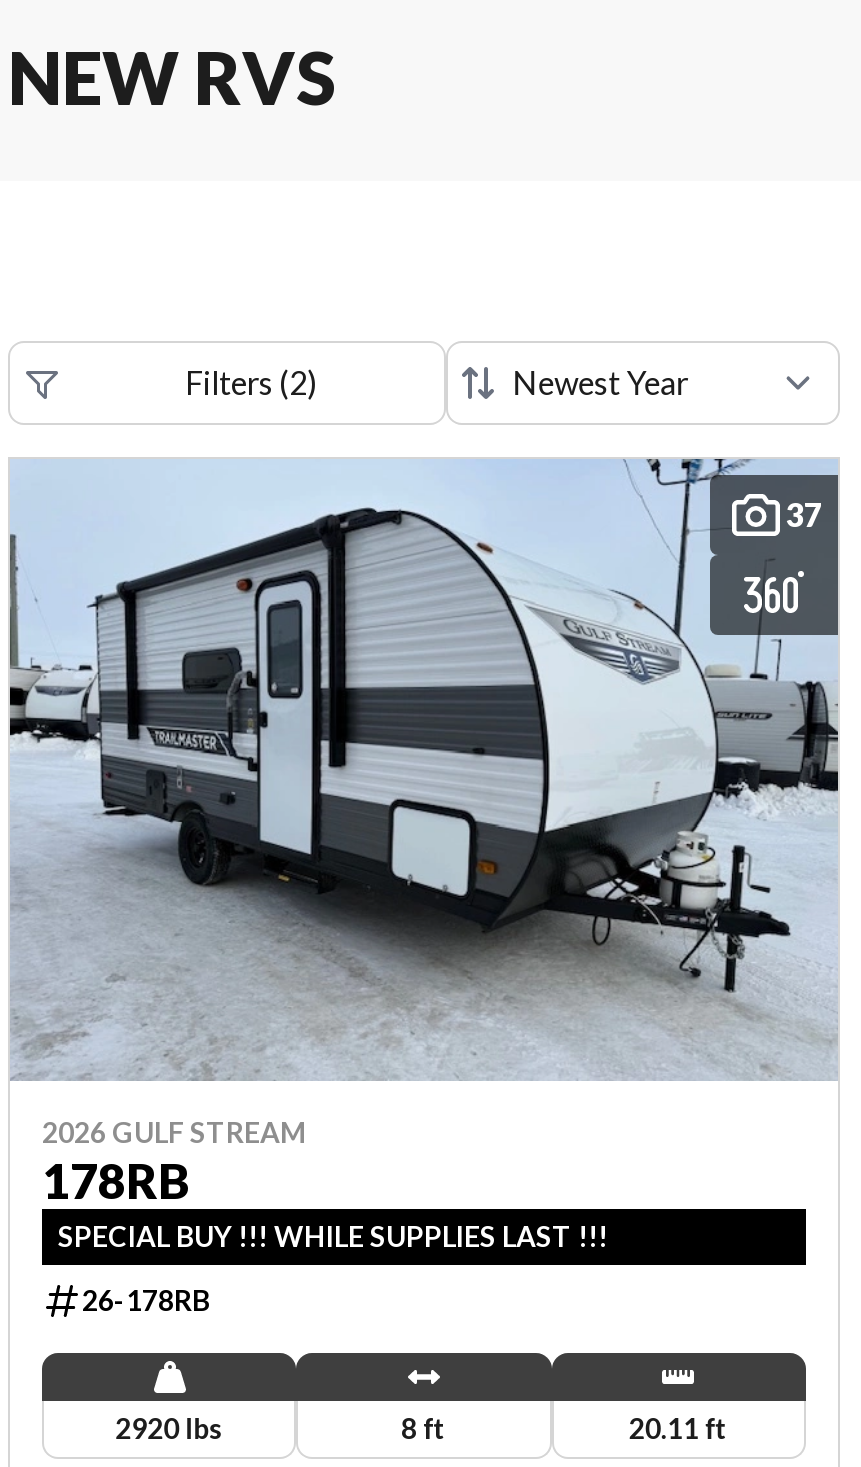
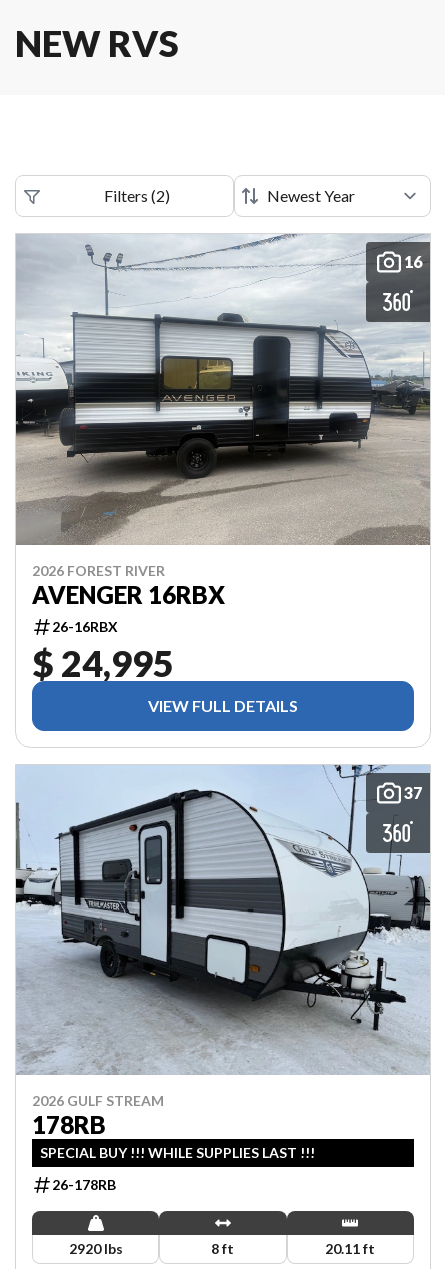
none -> [15,234,431,545] [image] | 16
none -> [32,561,298,714] 2026 FOREST RIVER | AVENGER 16RBX | 26-16RBX | $ 24,995 | VIEW FULL DETAILS

